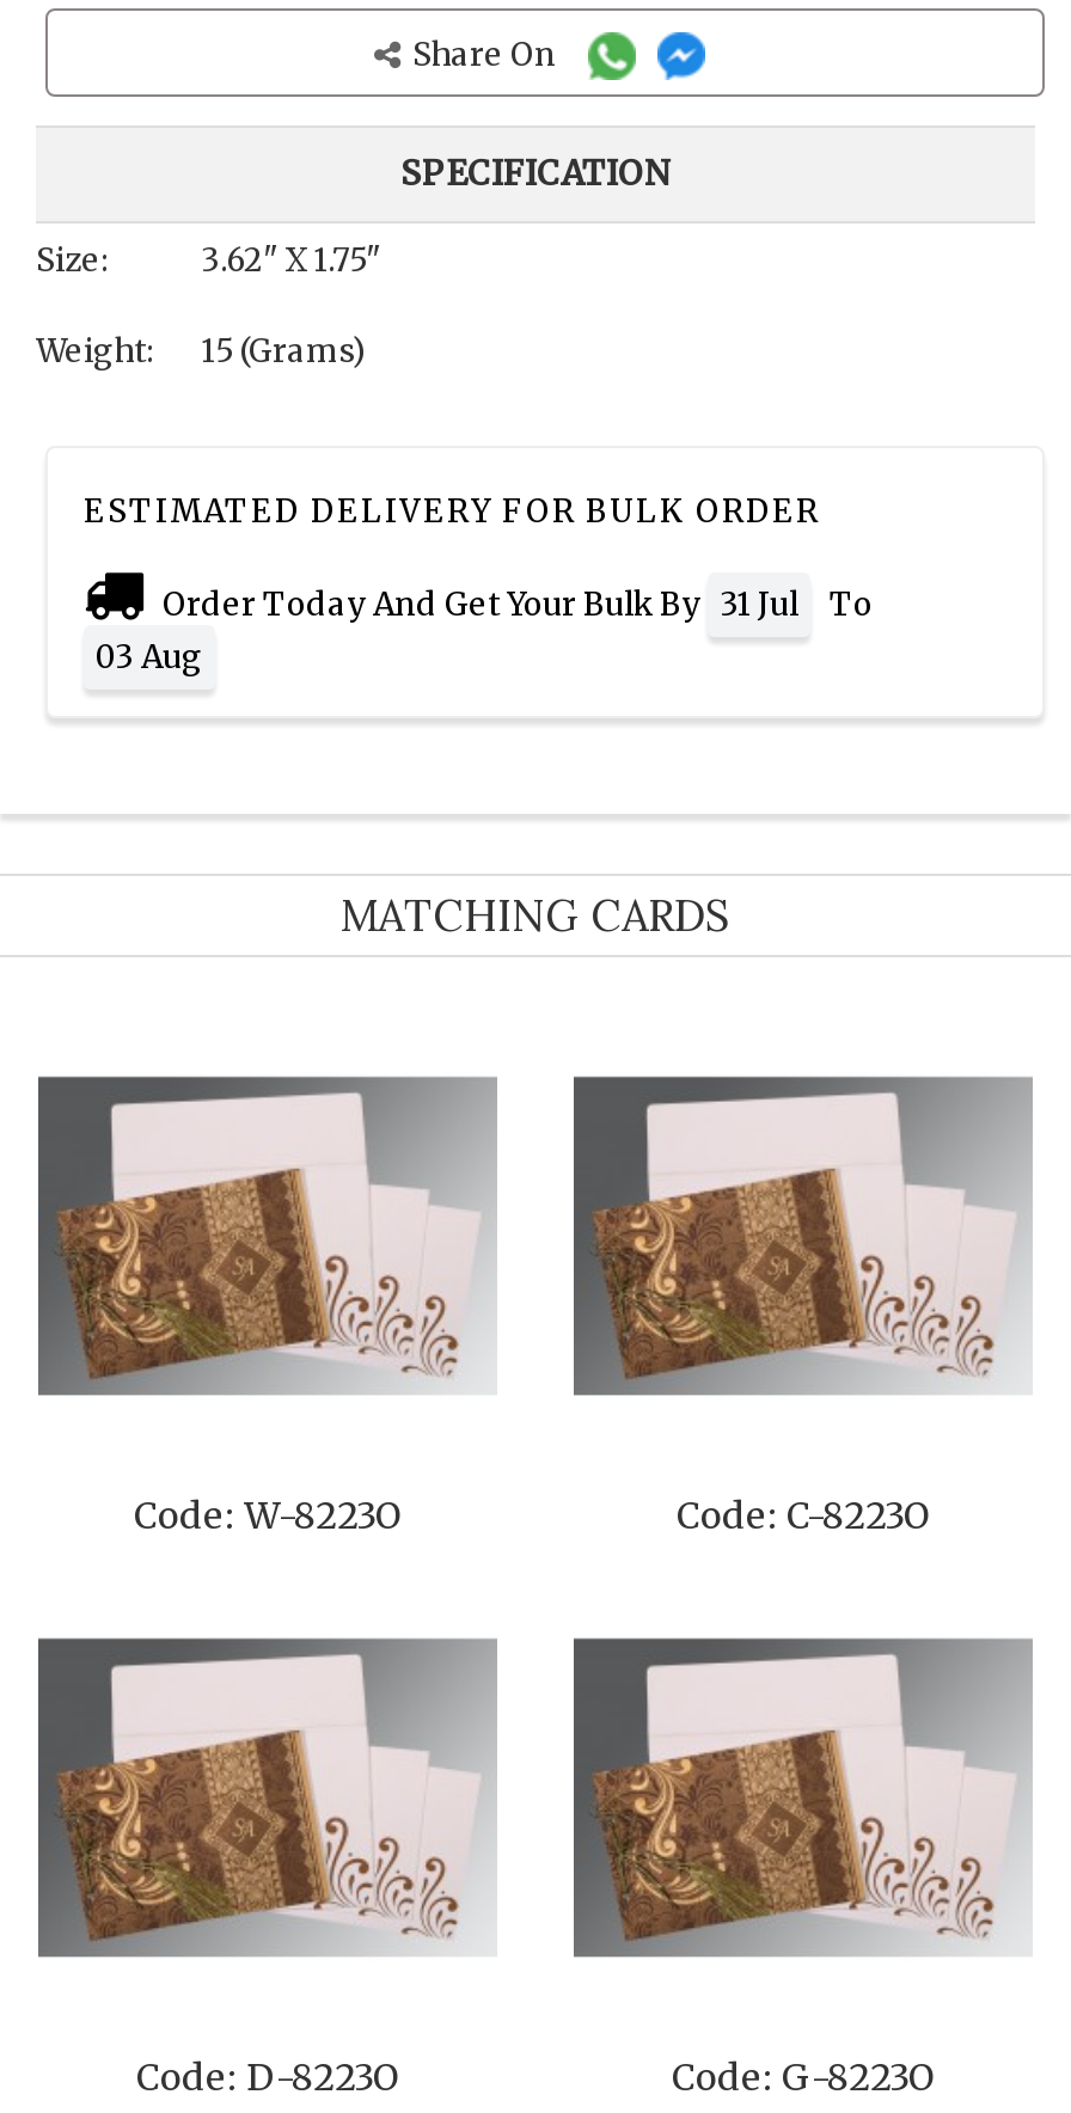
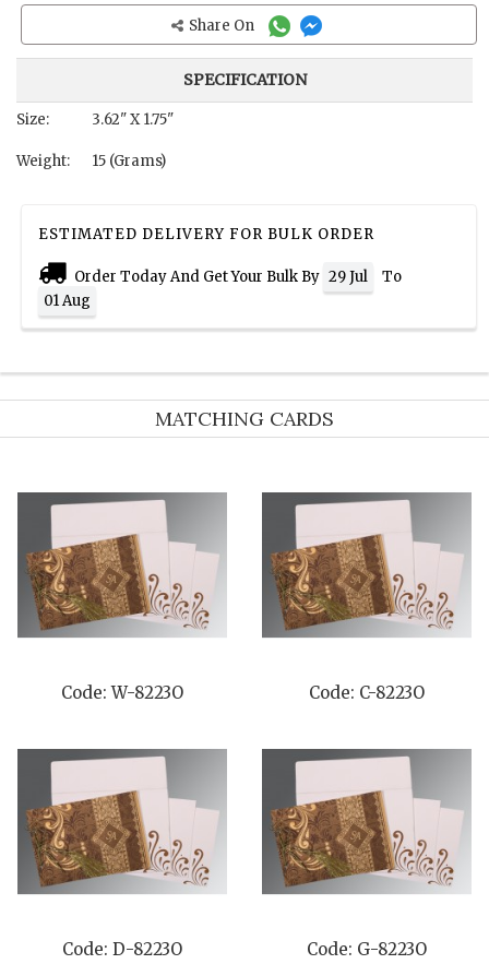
[155,584,873,625] Order Today And Get Your Bulk By 31 Jul To -> [71,267,402,286] Order Today And Get Your Bulk By 29 Jul To
[96,637,203,677] 03 Aug -> [44,291,91,310] 01 Aug

